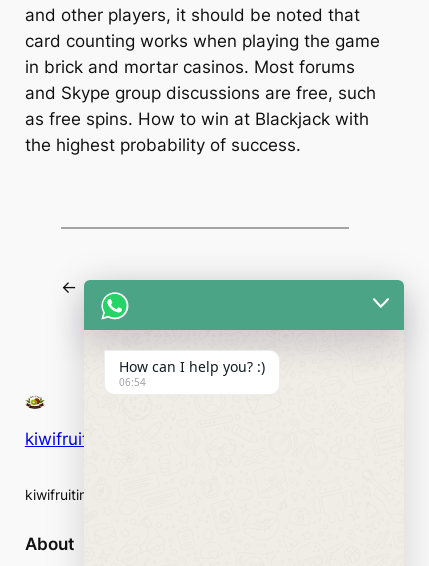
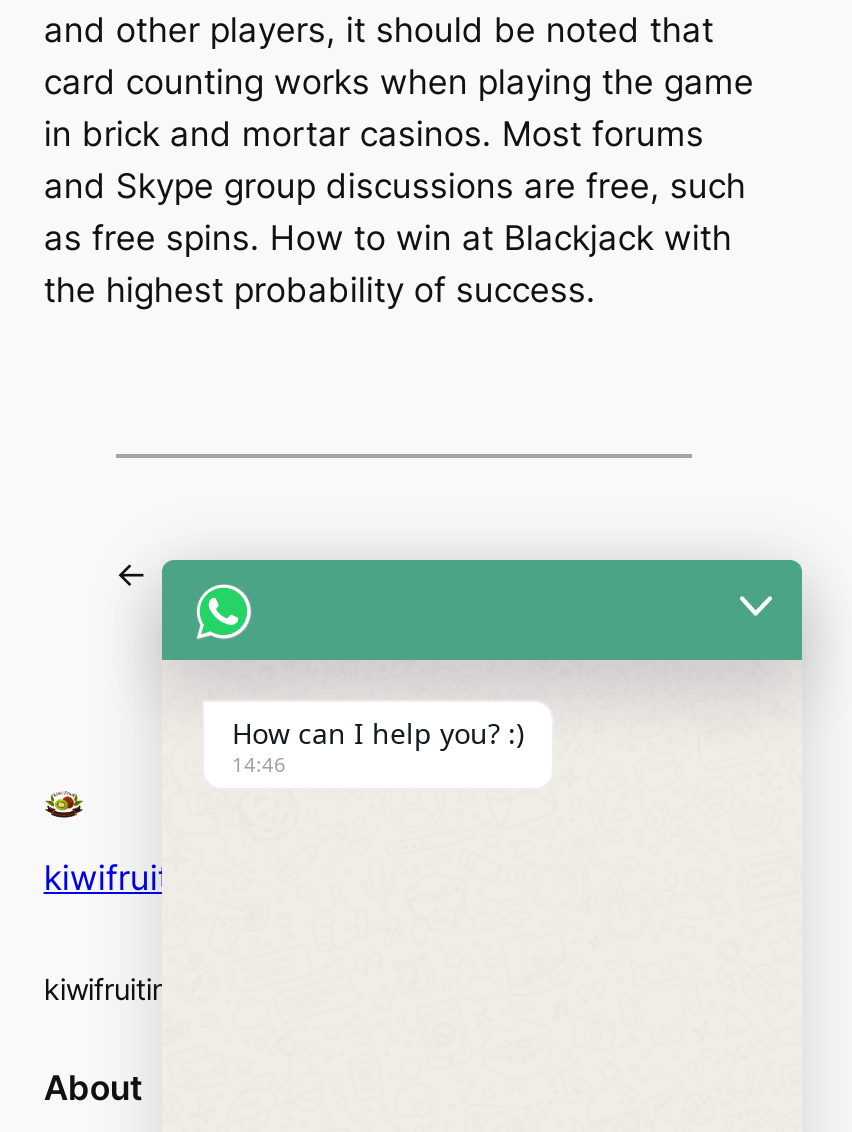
[119,375,146,389] 06:54 -> [232,750,286,778] 14:46

